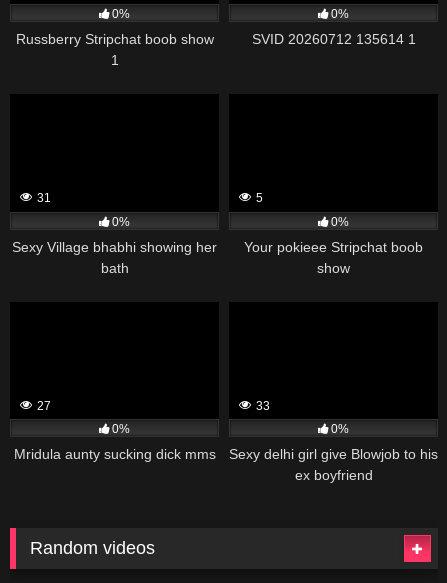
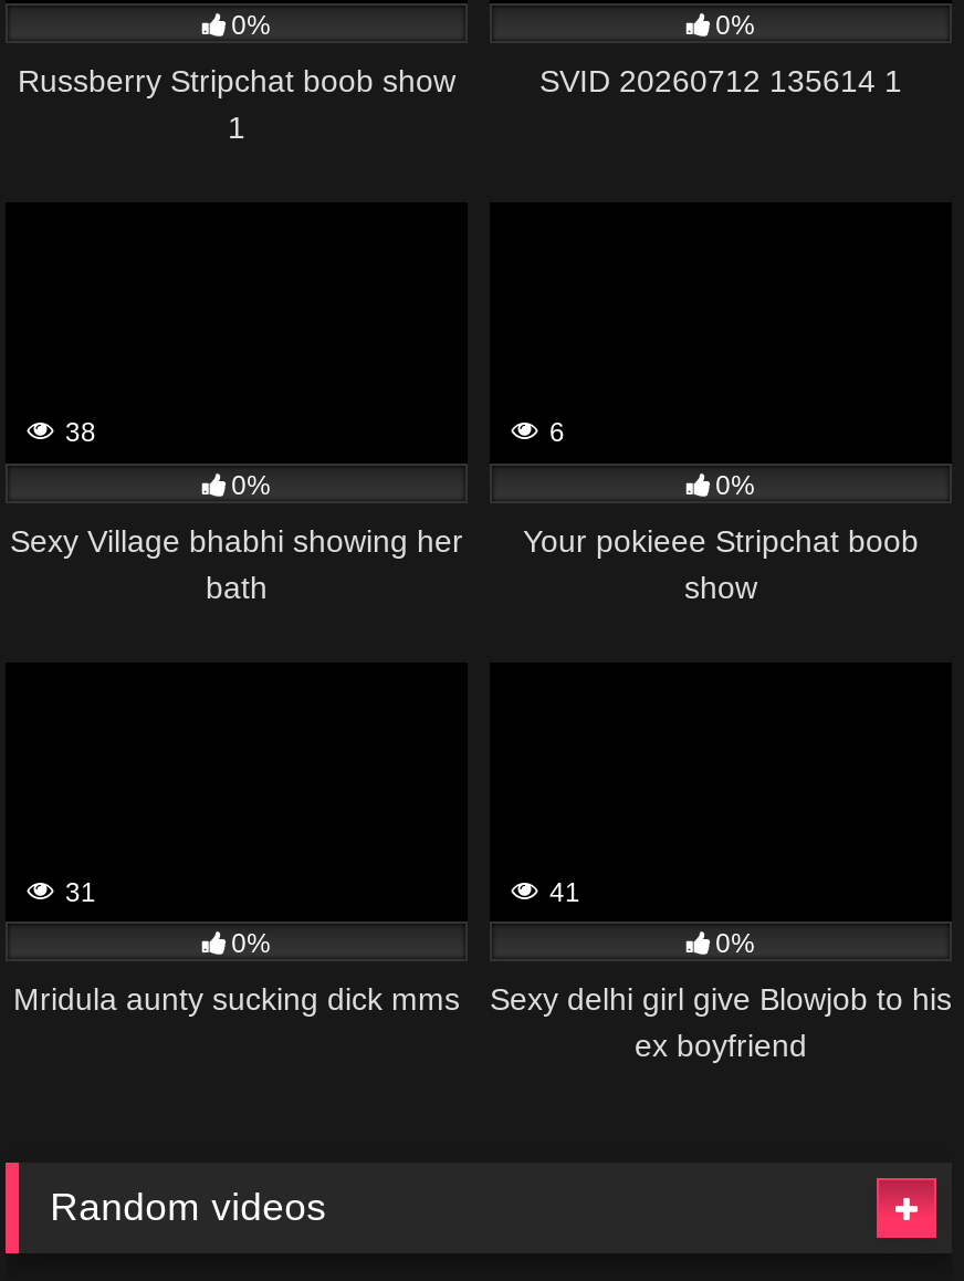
[34,191,51,205] 31 -> [59,417,96,448] 38
[253,191,263,205] 5 -> [543,417,565,448] 6
[34,399,51,413] 27 -> [59,877,96,908] 31
[253,399,270,413] 33 -> [543,877,580,908] 41

